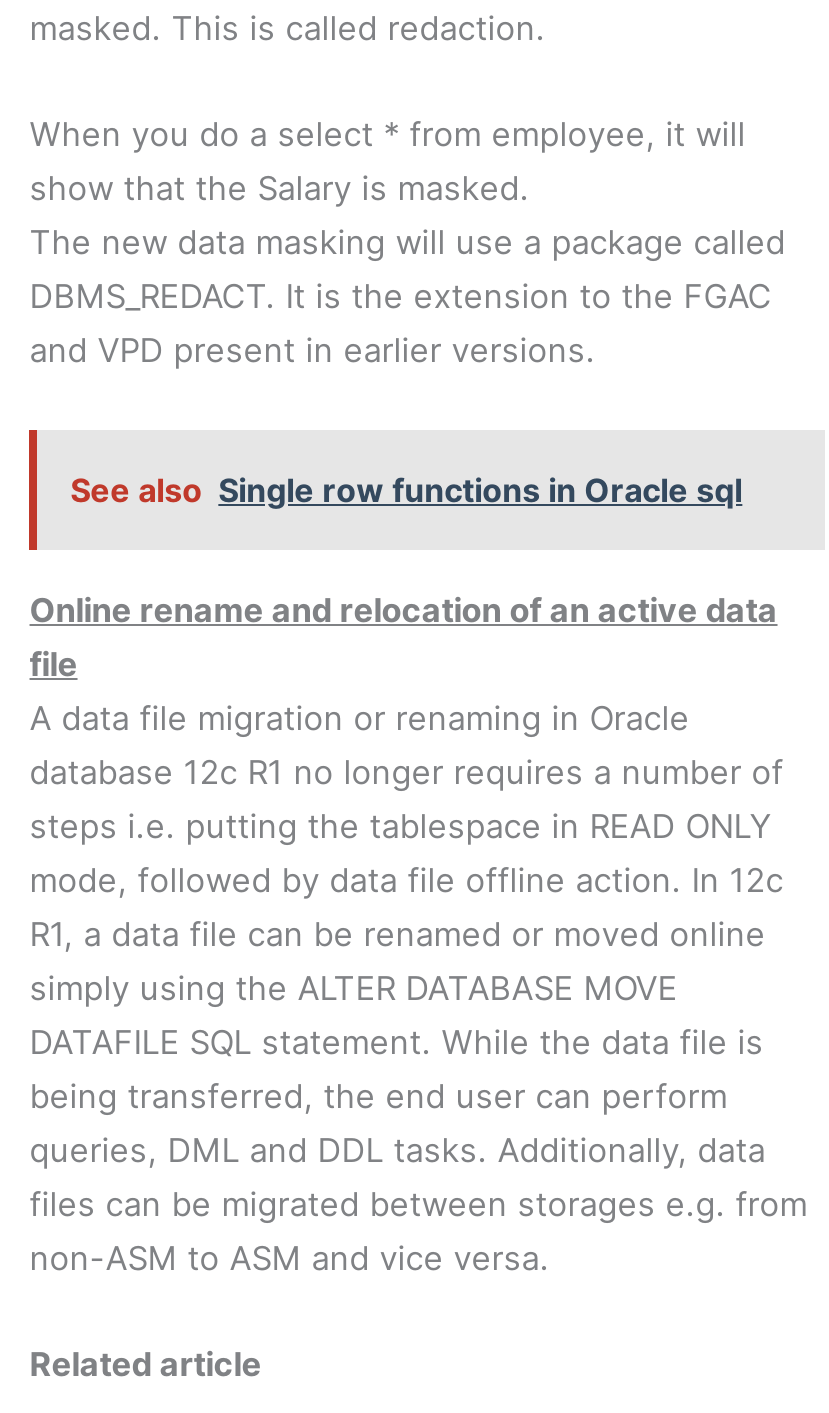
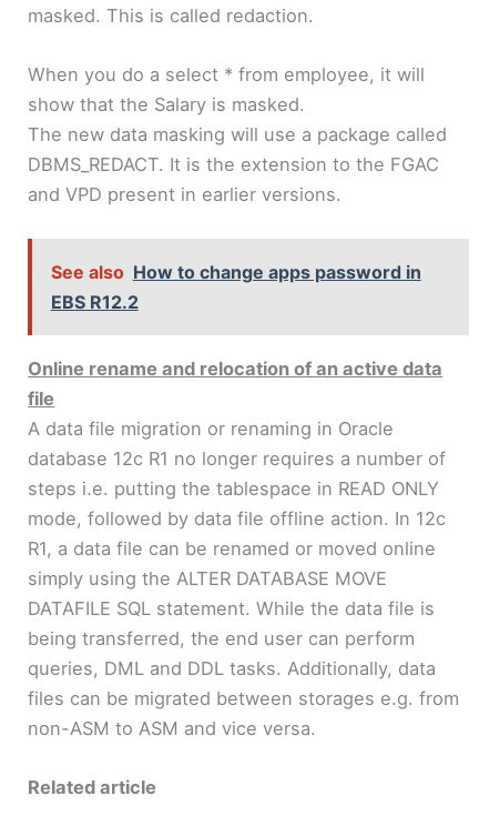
[70,470,742,510] See also Single row functions in Oracle sql -> [51,261,421,313] See also How to change apps password in | EBS R12.2

